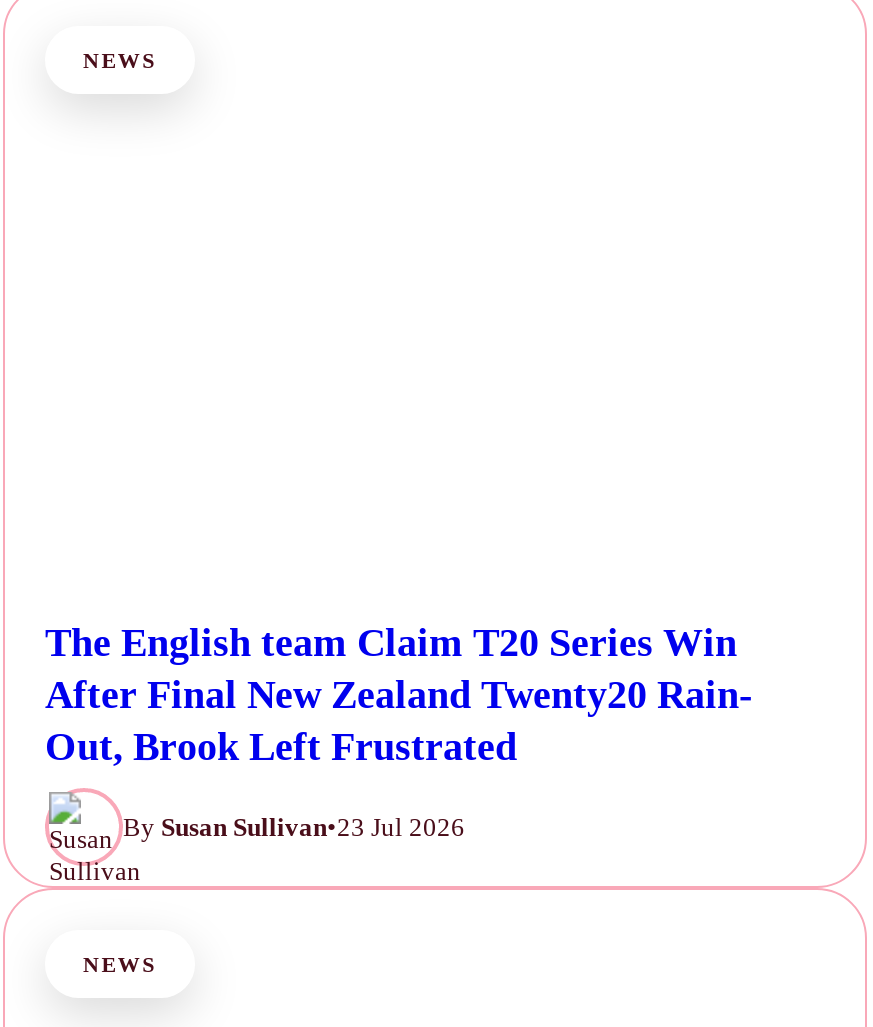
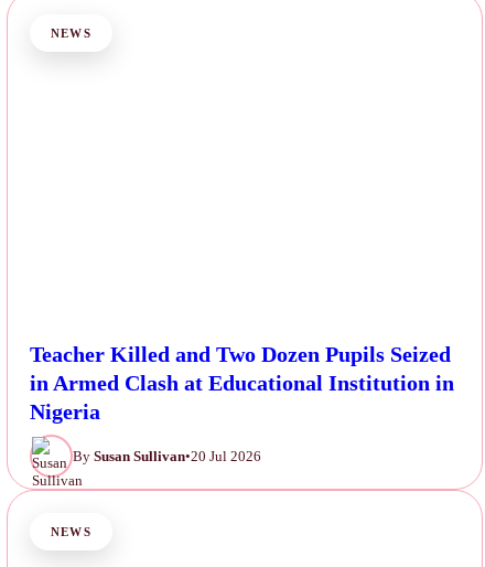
[45,621,753,769] The English team Claim T20 Series Win | After Final New Zealand Twenty20 Rain- | Out, Brook Left Frustrated -> [30,342,454,424] Teacher Killed and Two Dozen Pupils Seized | in Armed Clash at Educational Institution in | Nigeria
[123,812,465,842] By Susan Sullivan•23 Jul 2026 -> [73,448,261,464] By Susan Sullivan•20 Jul 2026

